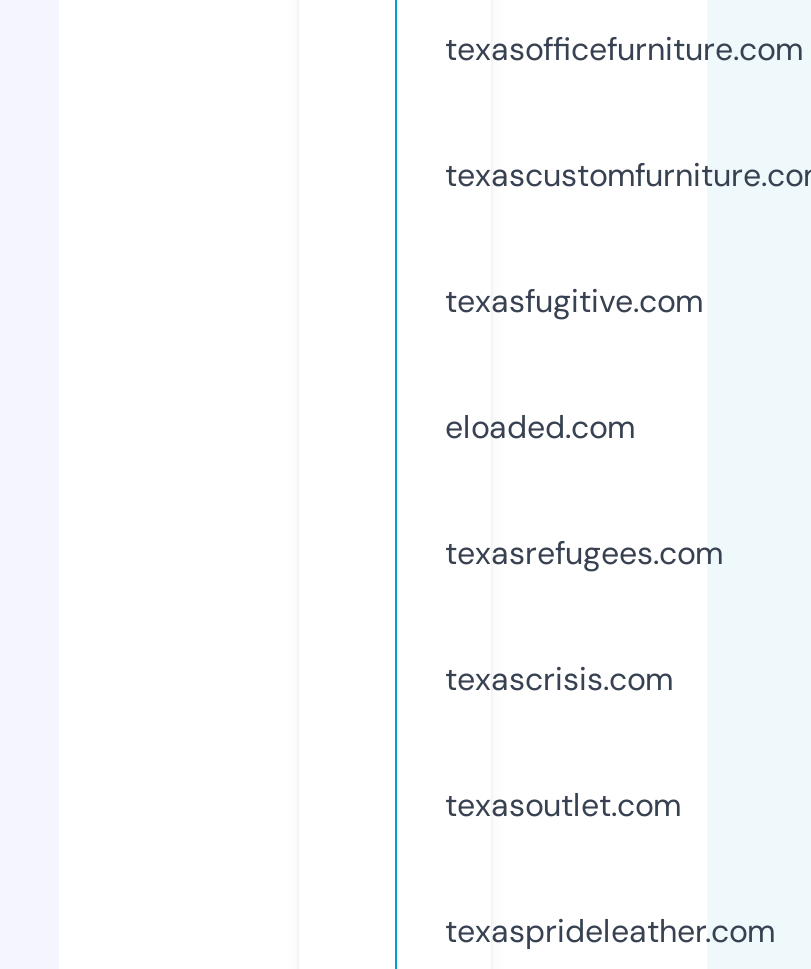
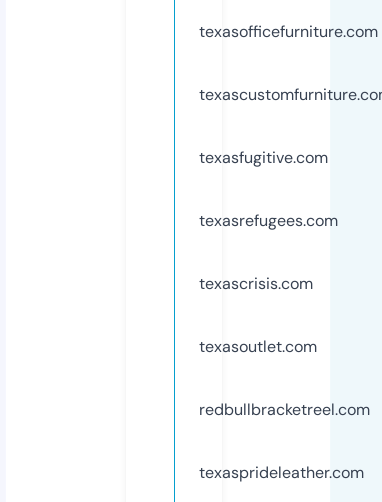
[445,406,635,448] eloaded.com -> none
moved [445,532,723,826] -> [199,210,338,357]: texasrefugees.com | texascrisis.com | texasoutlet.com
none -> [199,399,370,420] redbullbracketreel.com

